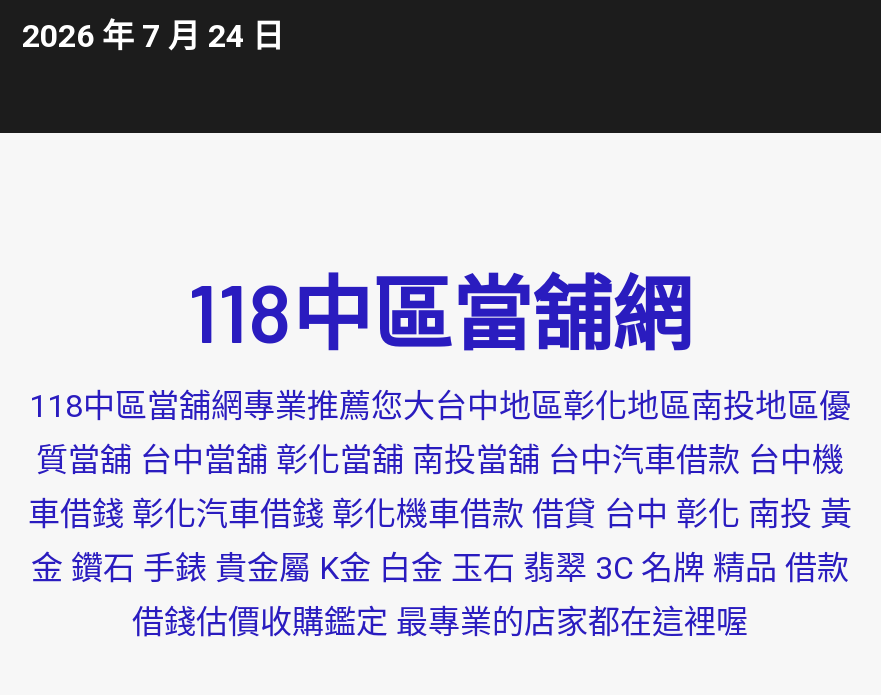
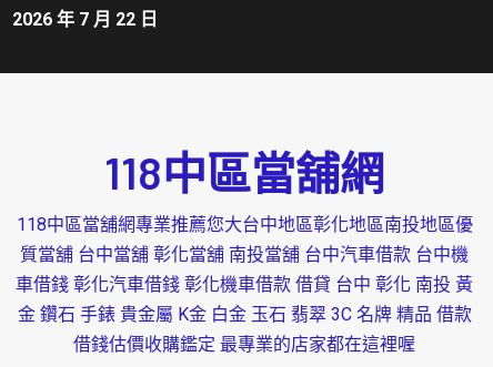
[22,18,284,56] 2026 年 7 月 24 日 -> [12,9,158,30] 2026 年 7 月 22 日

